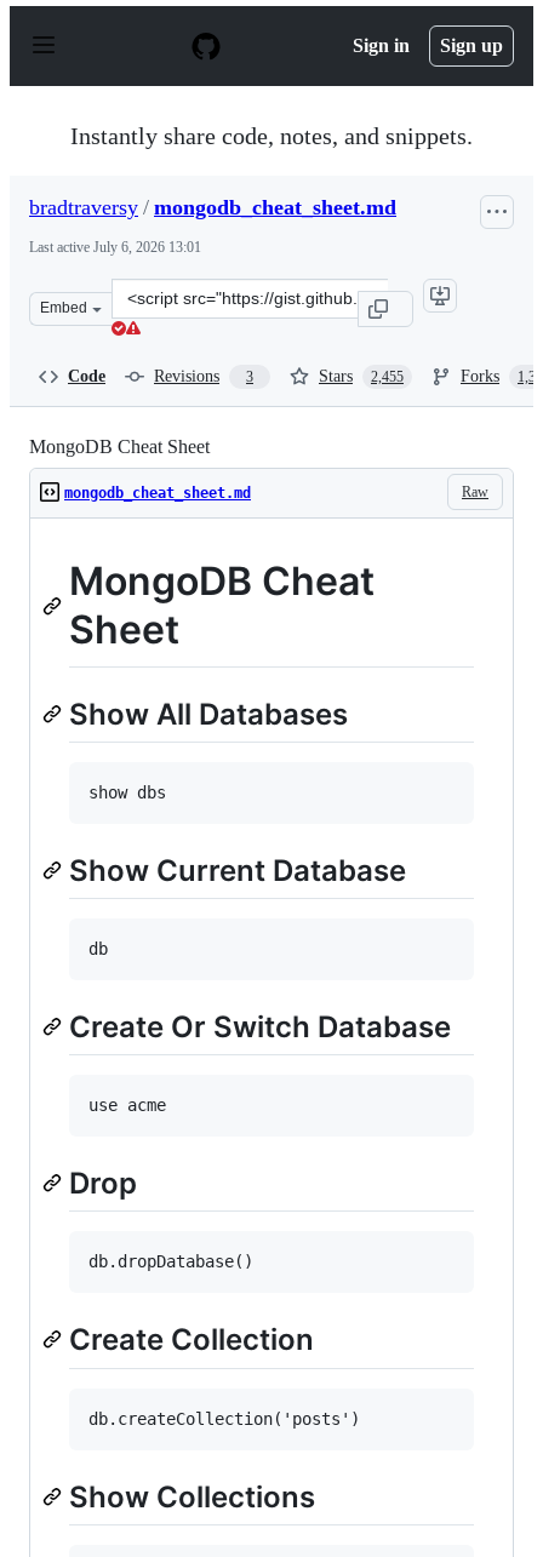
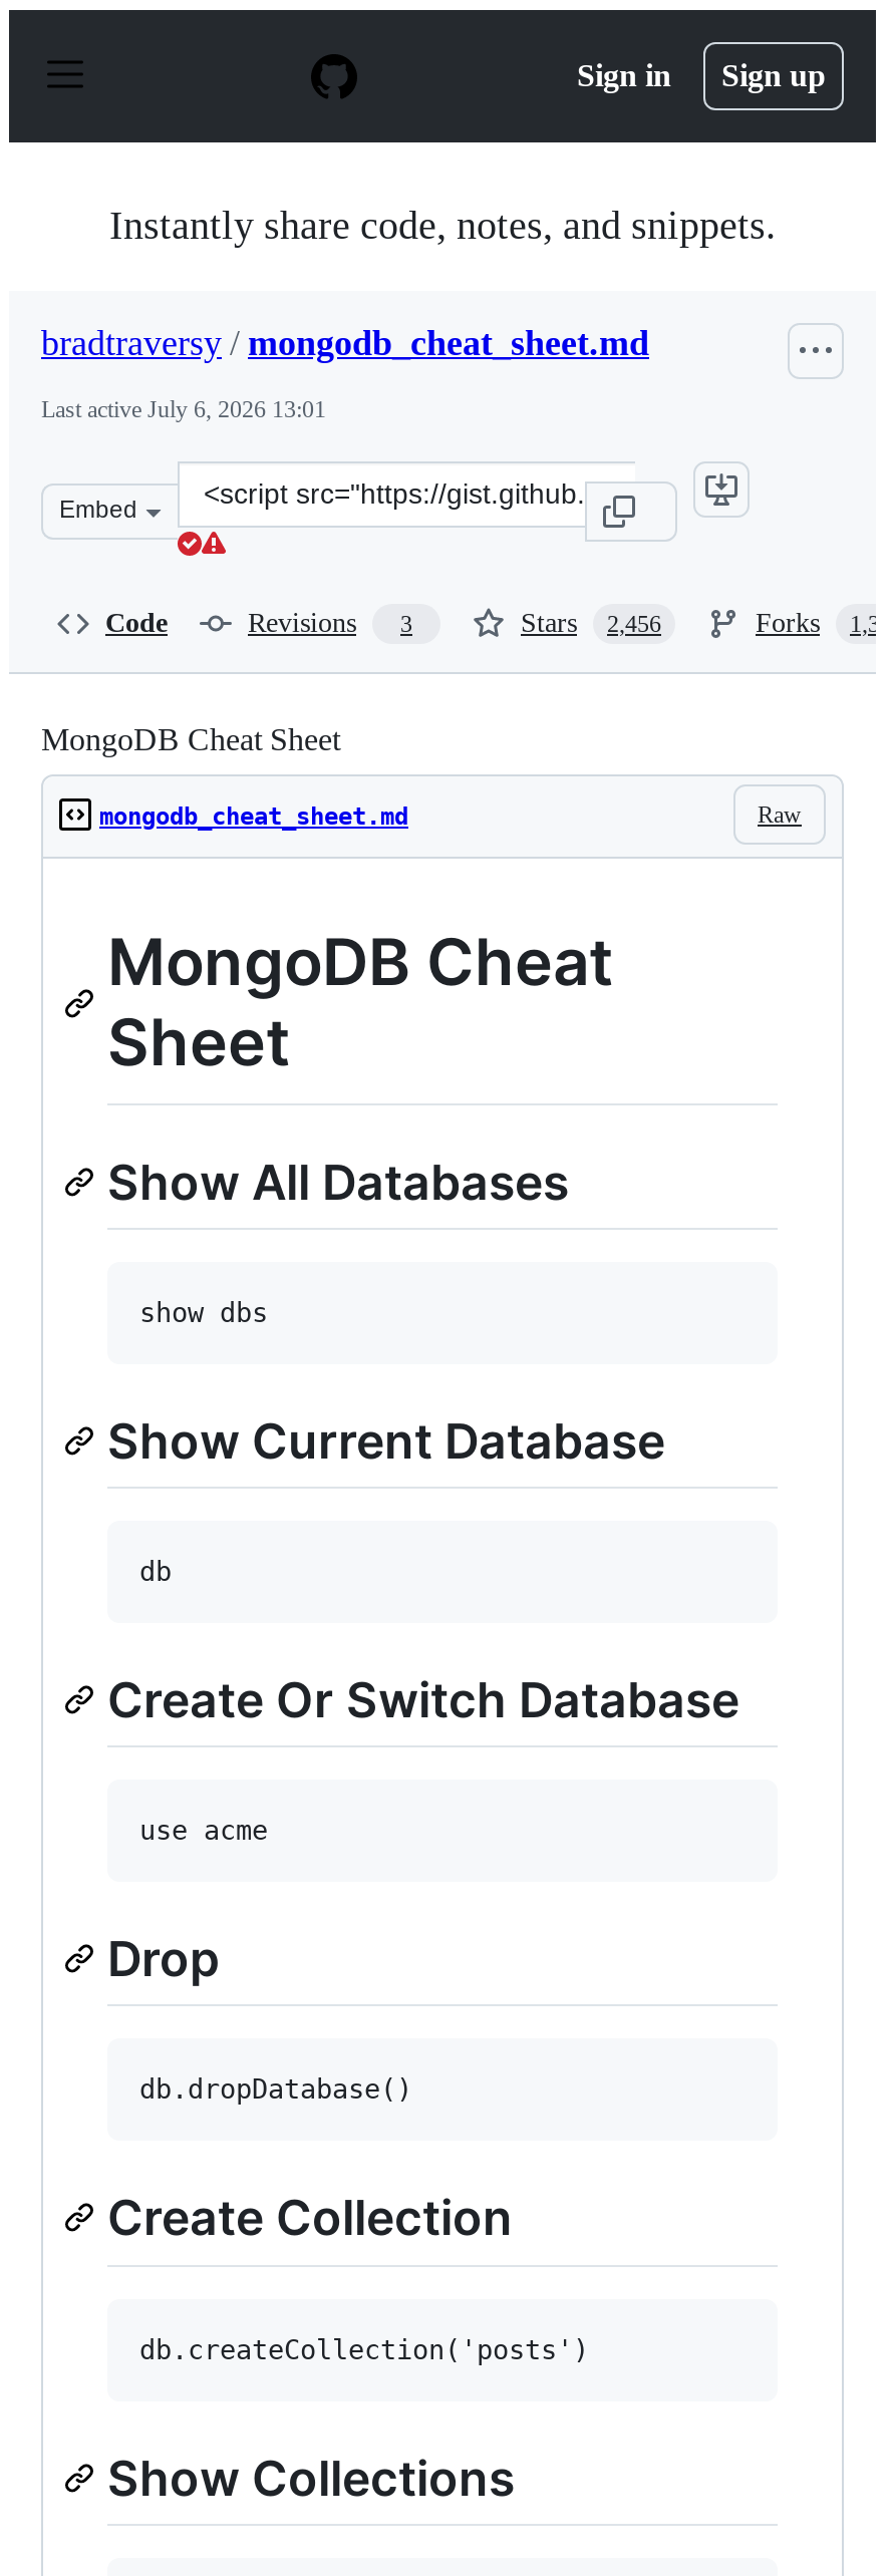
[319,367,404,385] Stars 2,455 -> [521,608,661,638] Stars 2,456

